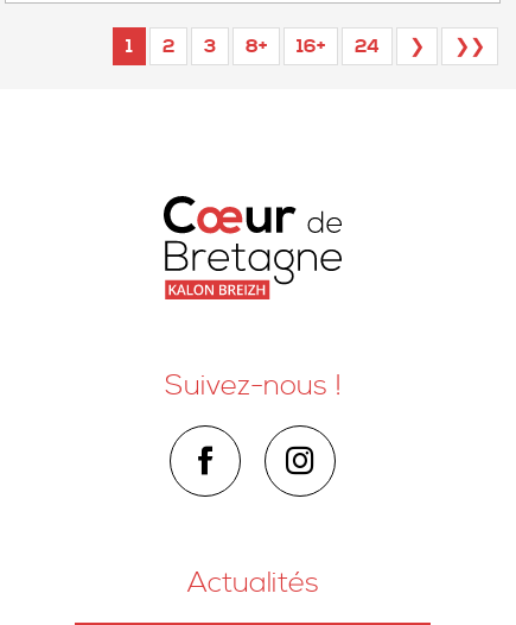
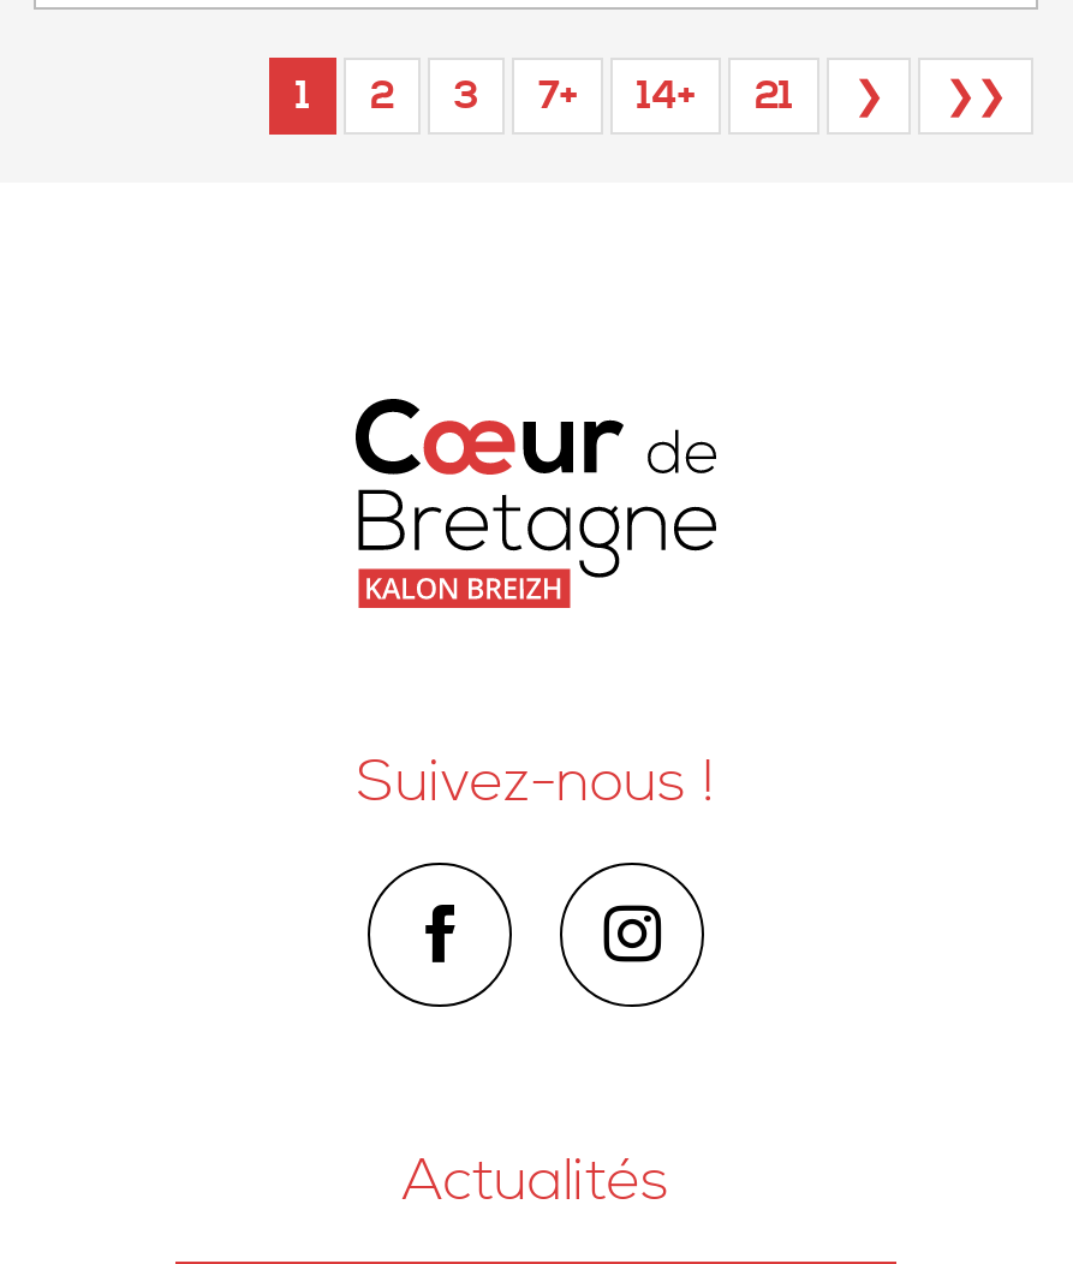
[246,34,267,58] 8+ -> [538,72,577,120] 7+
[297,34,325,58] 16+ -> [637,72,695,120] 14+
[355,34,380,58] 24 -> [755,72,793,120] 21

